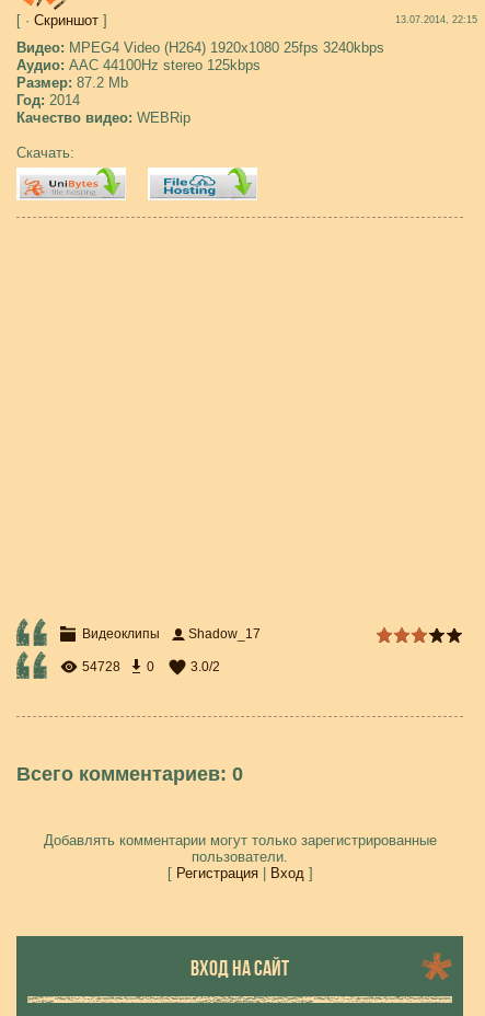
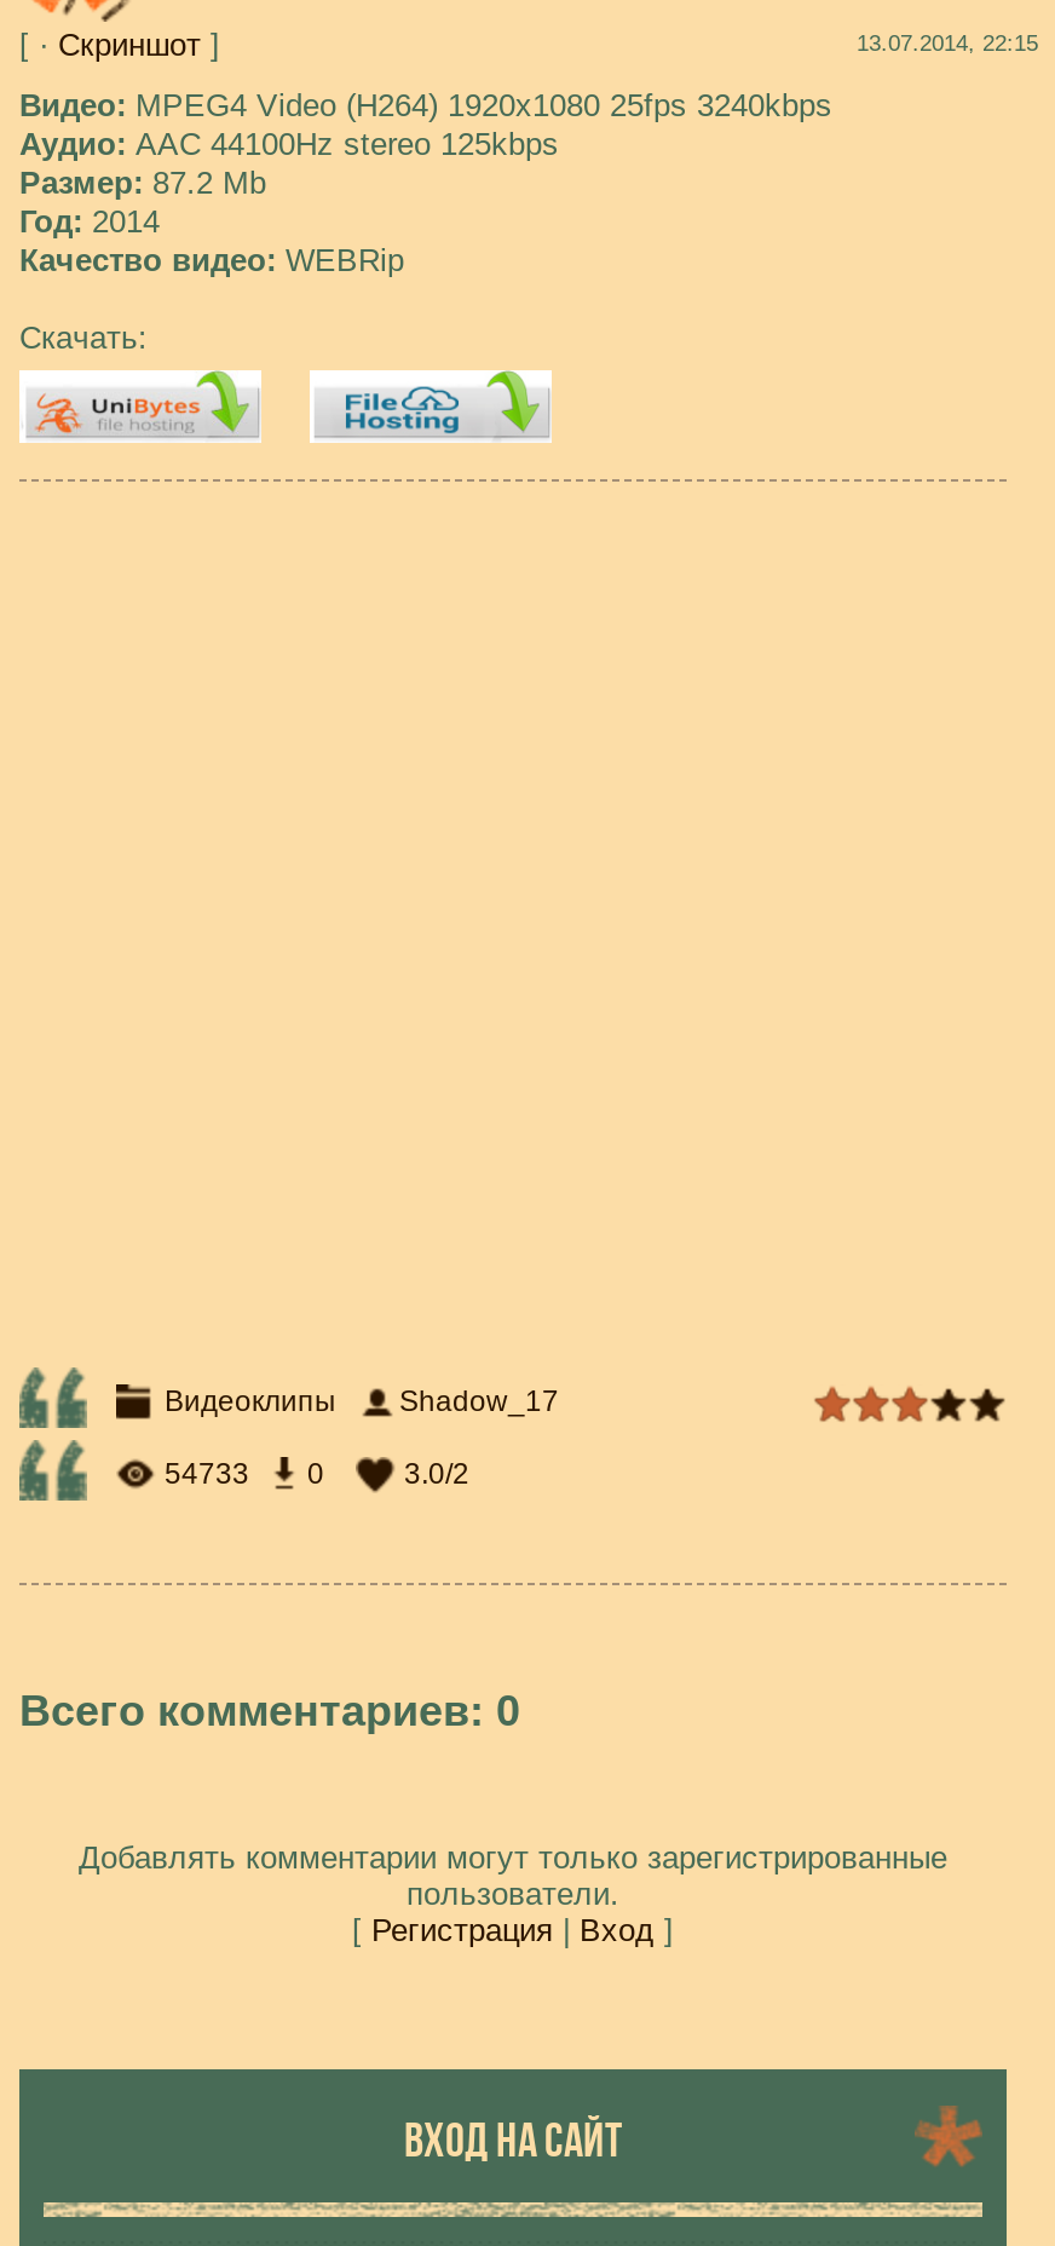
[82,659,154,674] 54728 0 -> [165,1457,324,1491] 54733 0

